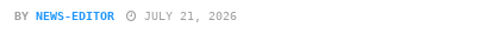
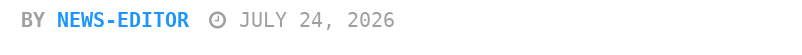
[14,9,237,22] BY NEWS-EDITOR JULY 21, 2026 -> [21,9,395,31] BY NEWS-EDITOR JULY 24, 2026

